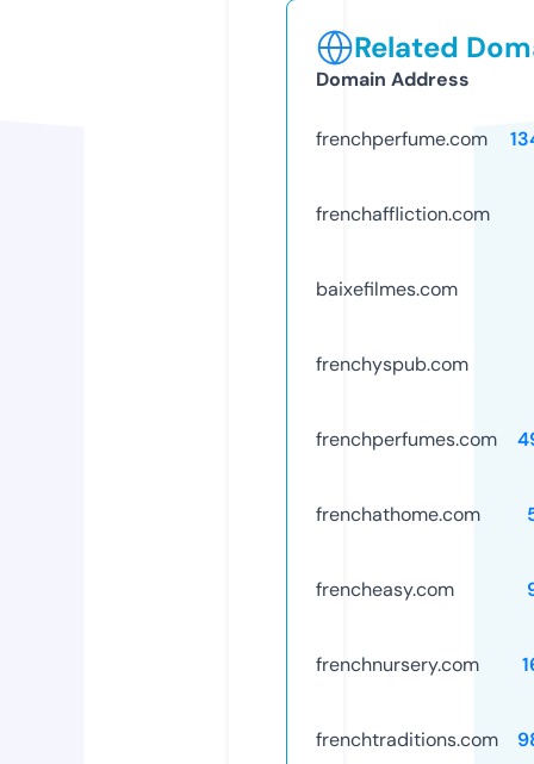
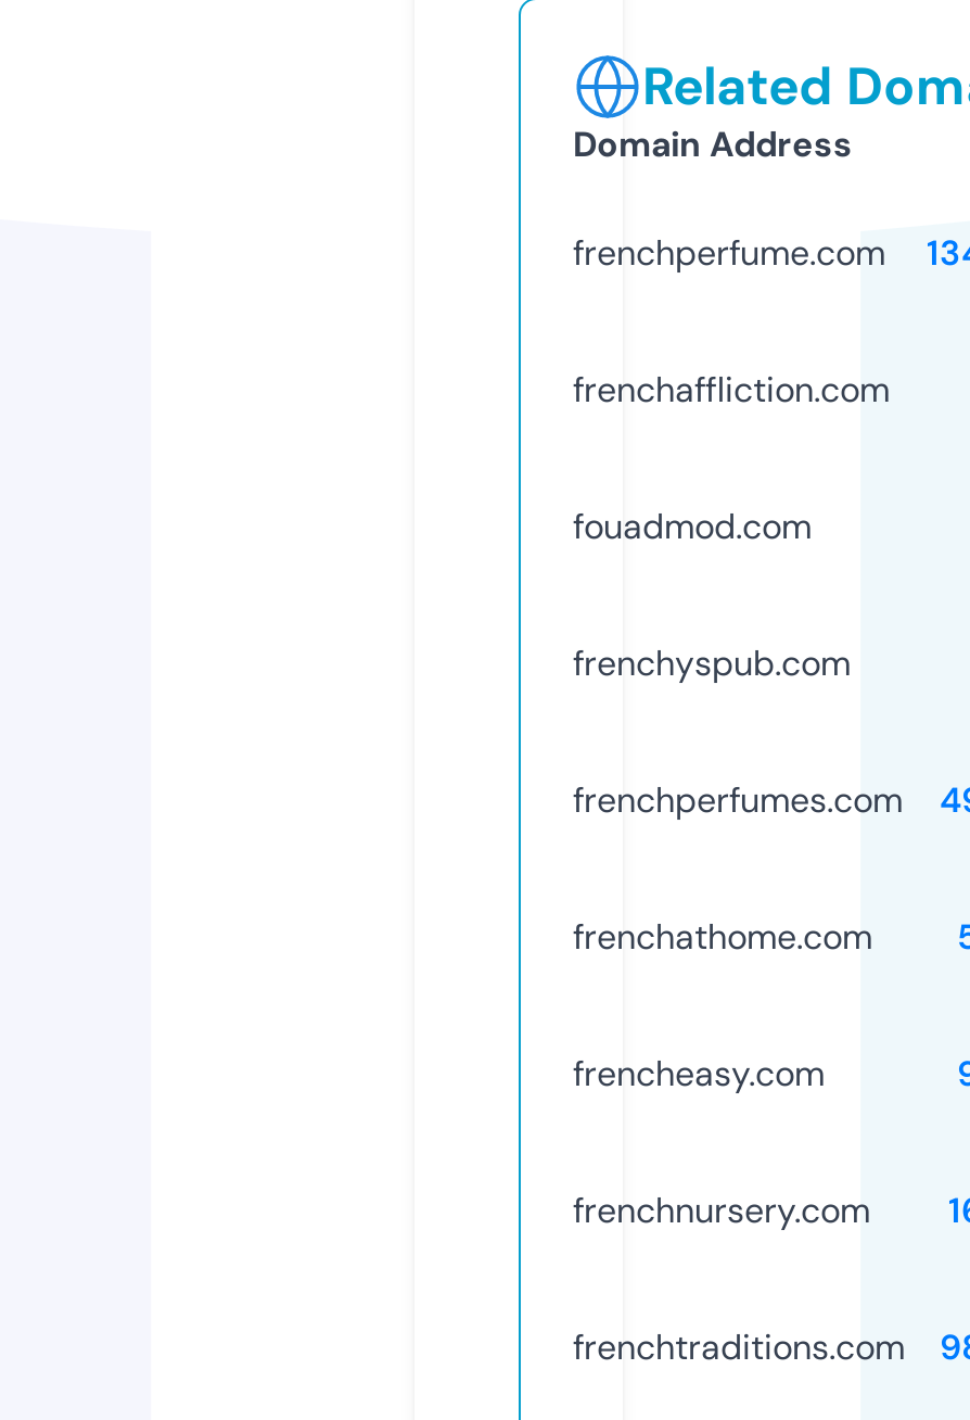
[316,276,458,301] baixefilmes.com -> [573,503,812,549] fouadmod.com

